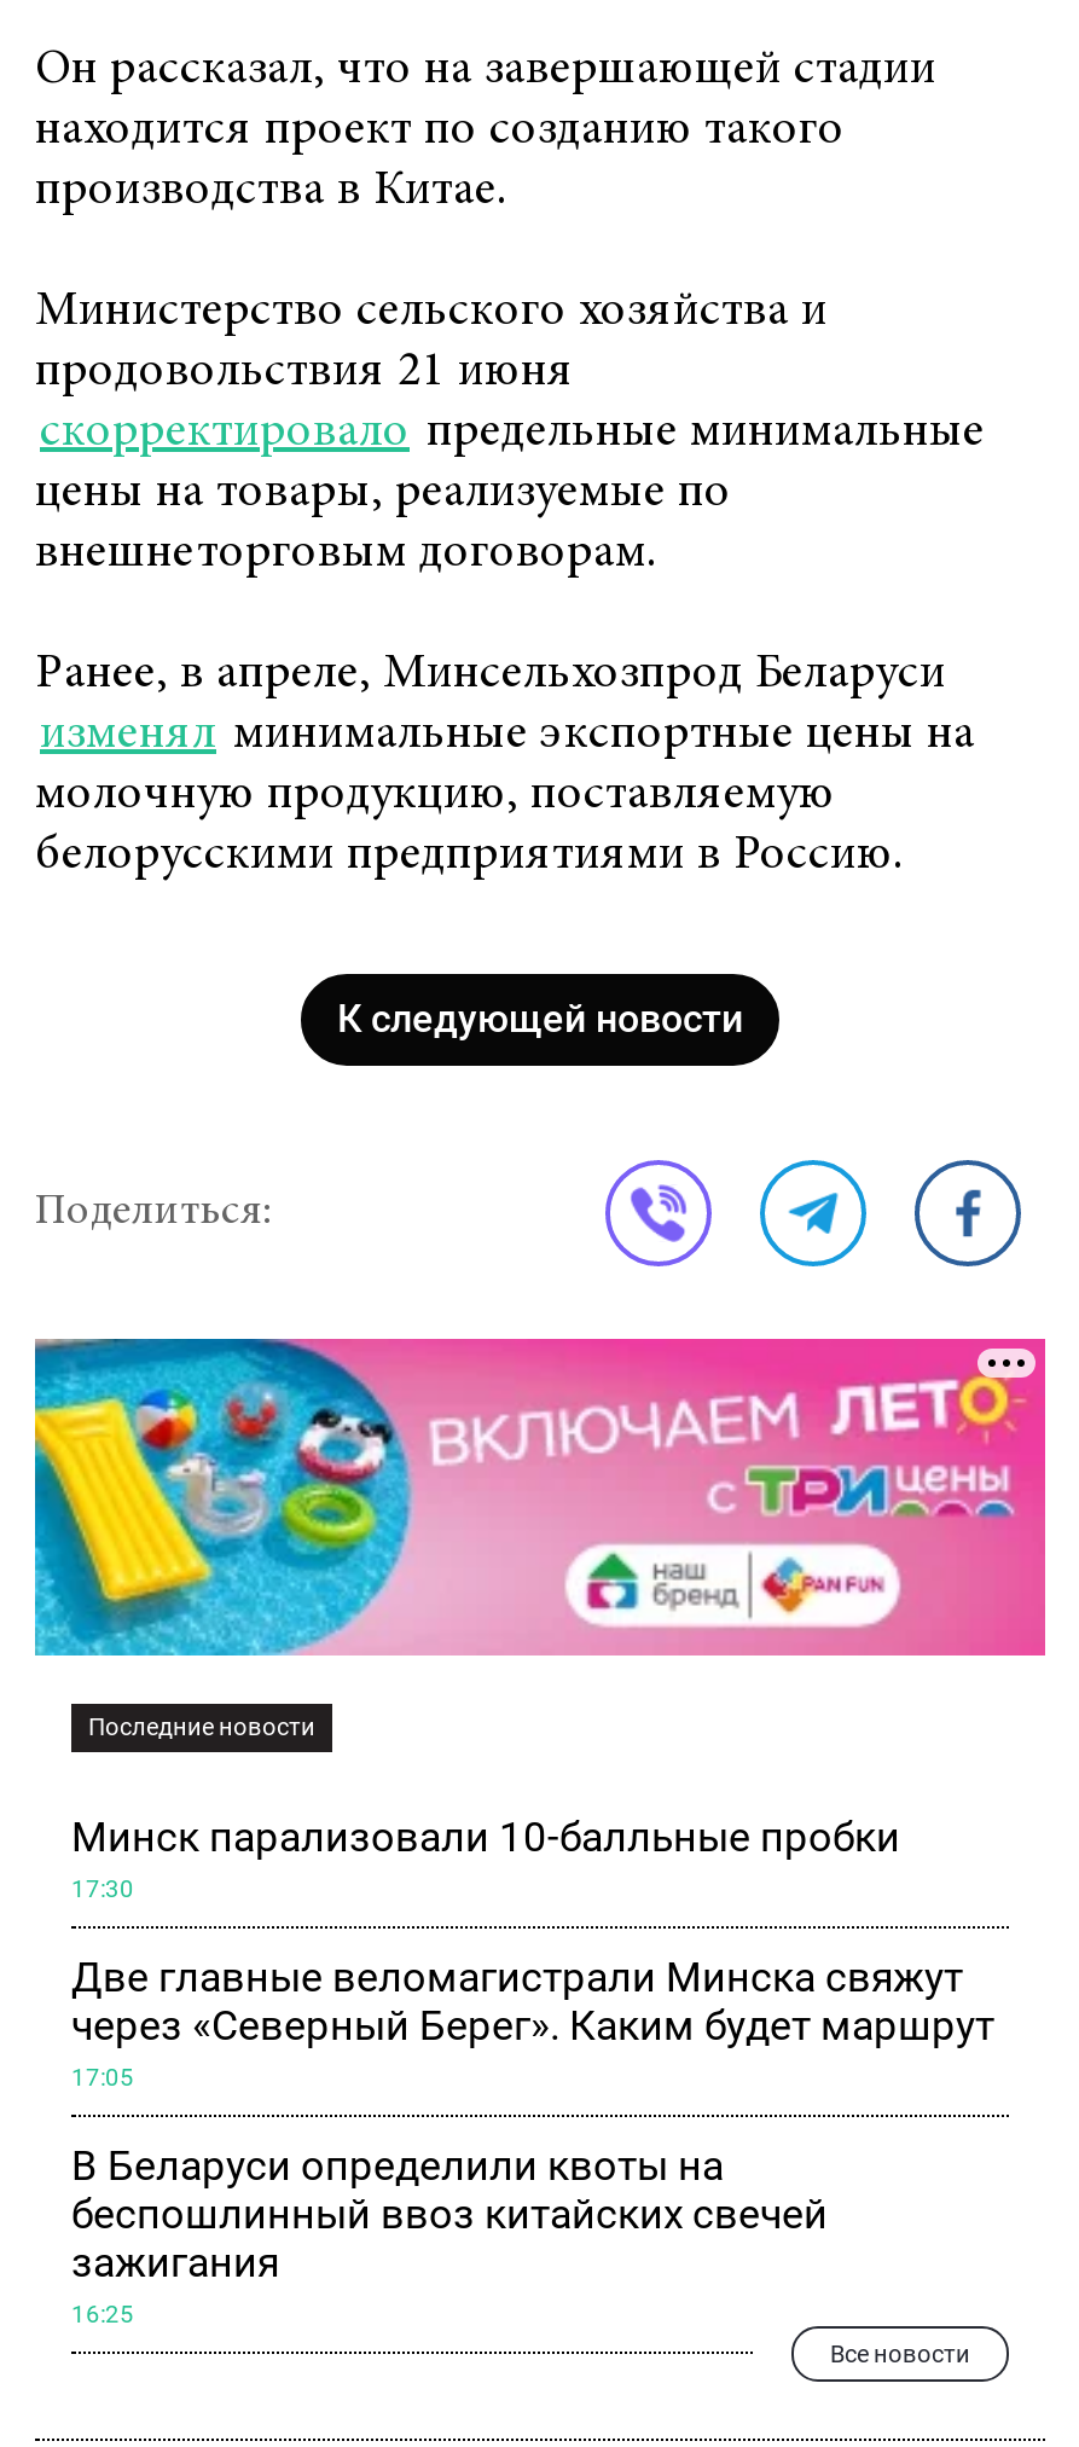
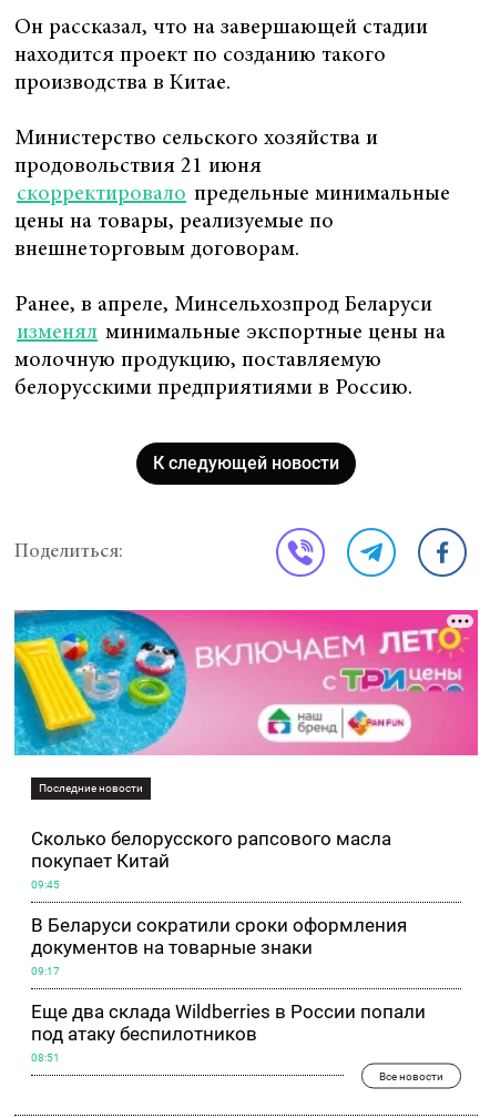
[71,1812,900,1860] Минск парализовали 10-балльные пробки -> [31,827,391,871] Сколько белорусского рапсового масла | покупает Китай
[71,1875,134,1901] 17:30 -> [31,878,60,890] 09:45
[71,1952,994,2049] Две главные веломагистрали Минска свяжут | через «Северный Берег». Каким будет маршрут -> [31,914,407,958] В Беларуси сократили сроки оформления | документов на товарные знаки
[71,2063,134,2090] 17:05 -> [31,965,60,977] 09:17
[71,2141,828,2286] В Беларуси определили квоты на | беспошлинный ввоз китайских свечей | зажигания -> [31,1000,426,1044] Еще два склада Wildberries в России попали | под атаку беспилотников
[71,2300,134,2327] 16:25 -> [31,1051,60,1063] 08:51

